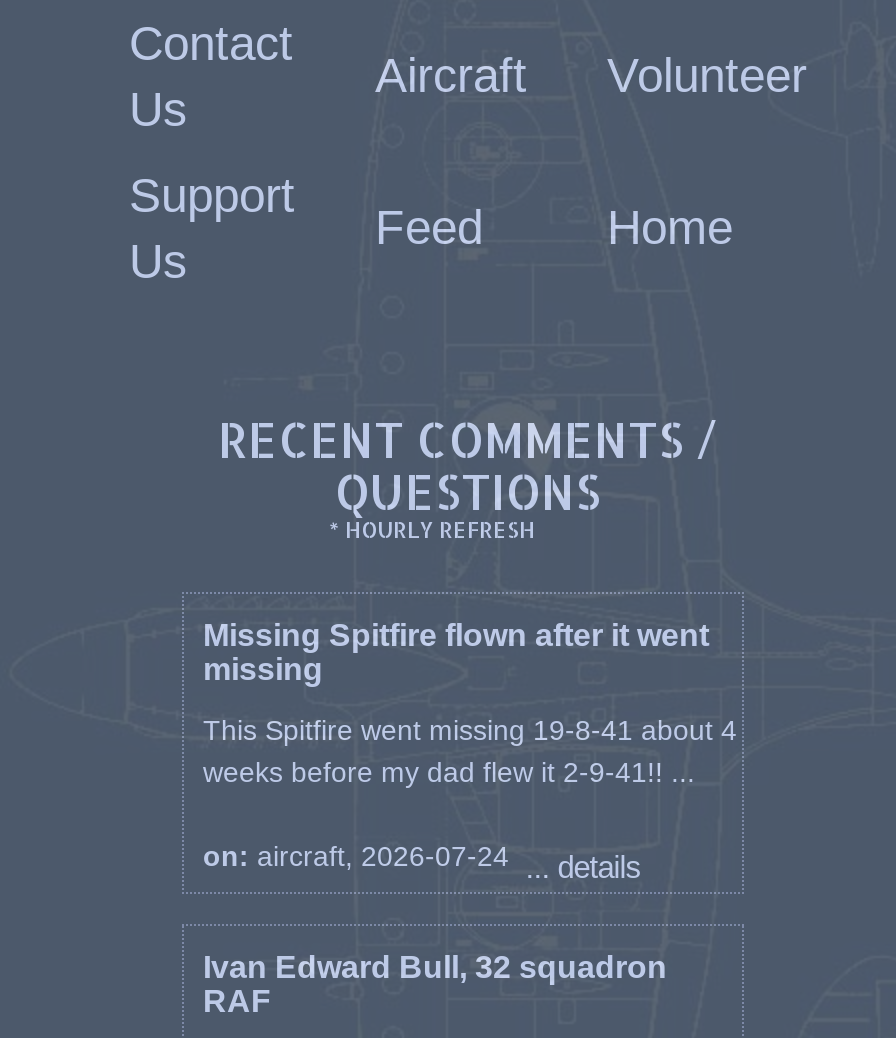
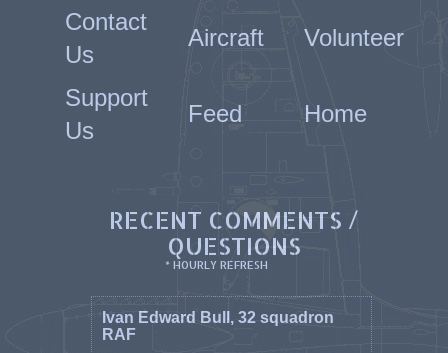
[203,618,737,884] Missing Spitfire flown after it went | missing | This Spitfire went missing 19-8-41 about 4 | weeks before my dad flew it 2-9-41!! ... | on: aircraft, 2026-07-24 ... details -> none

